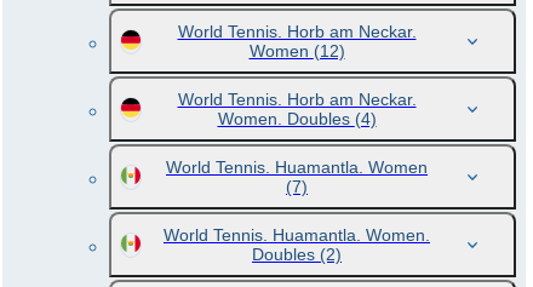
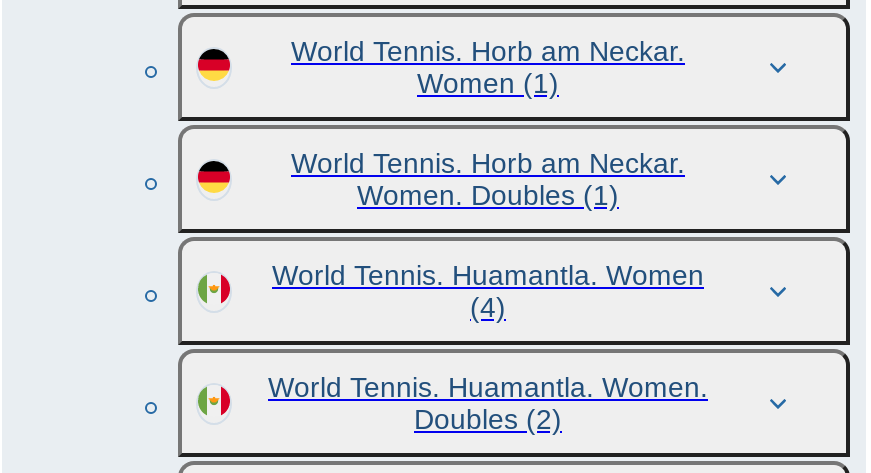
[249,41,345,61] Women (12) -> [417,67,559,99] Women (1)
[217,109,376,128] Women. Doubles (4) -> [357,179,619,211] Women. Doubles (1)
[286,177,308,196] (7) -> [470,291,506,323] (4)

